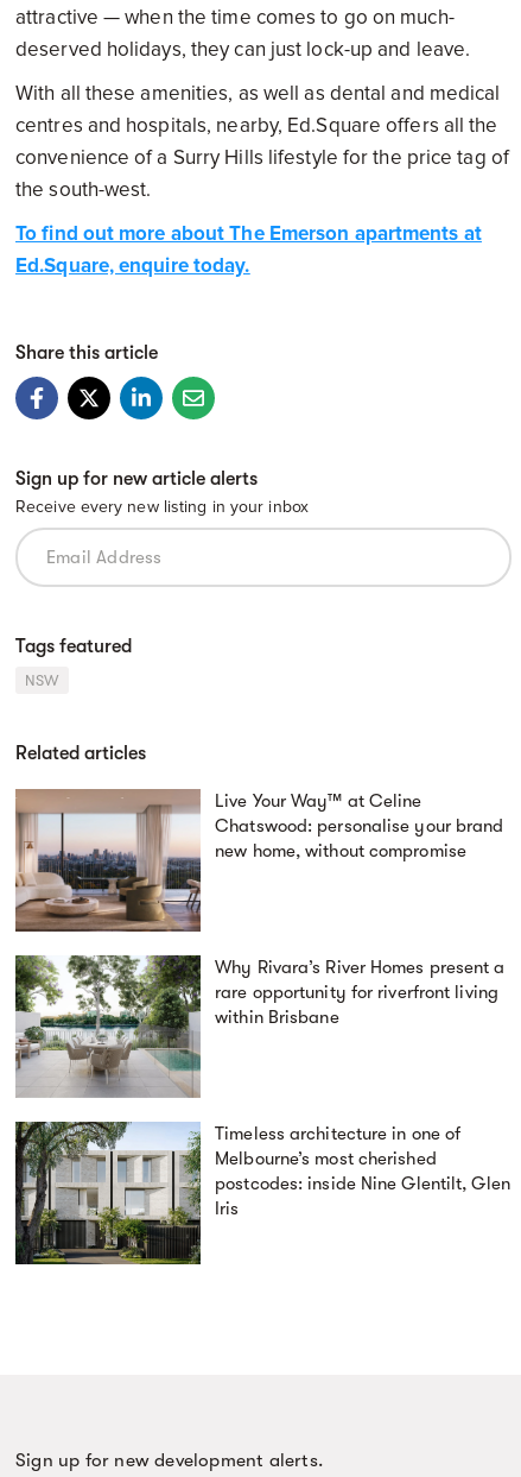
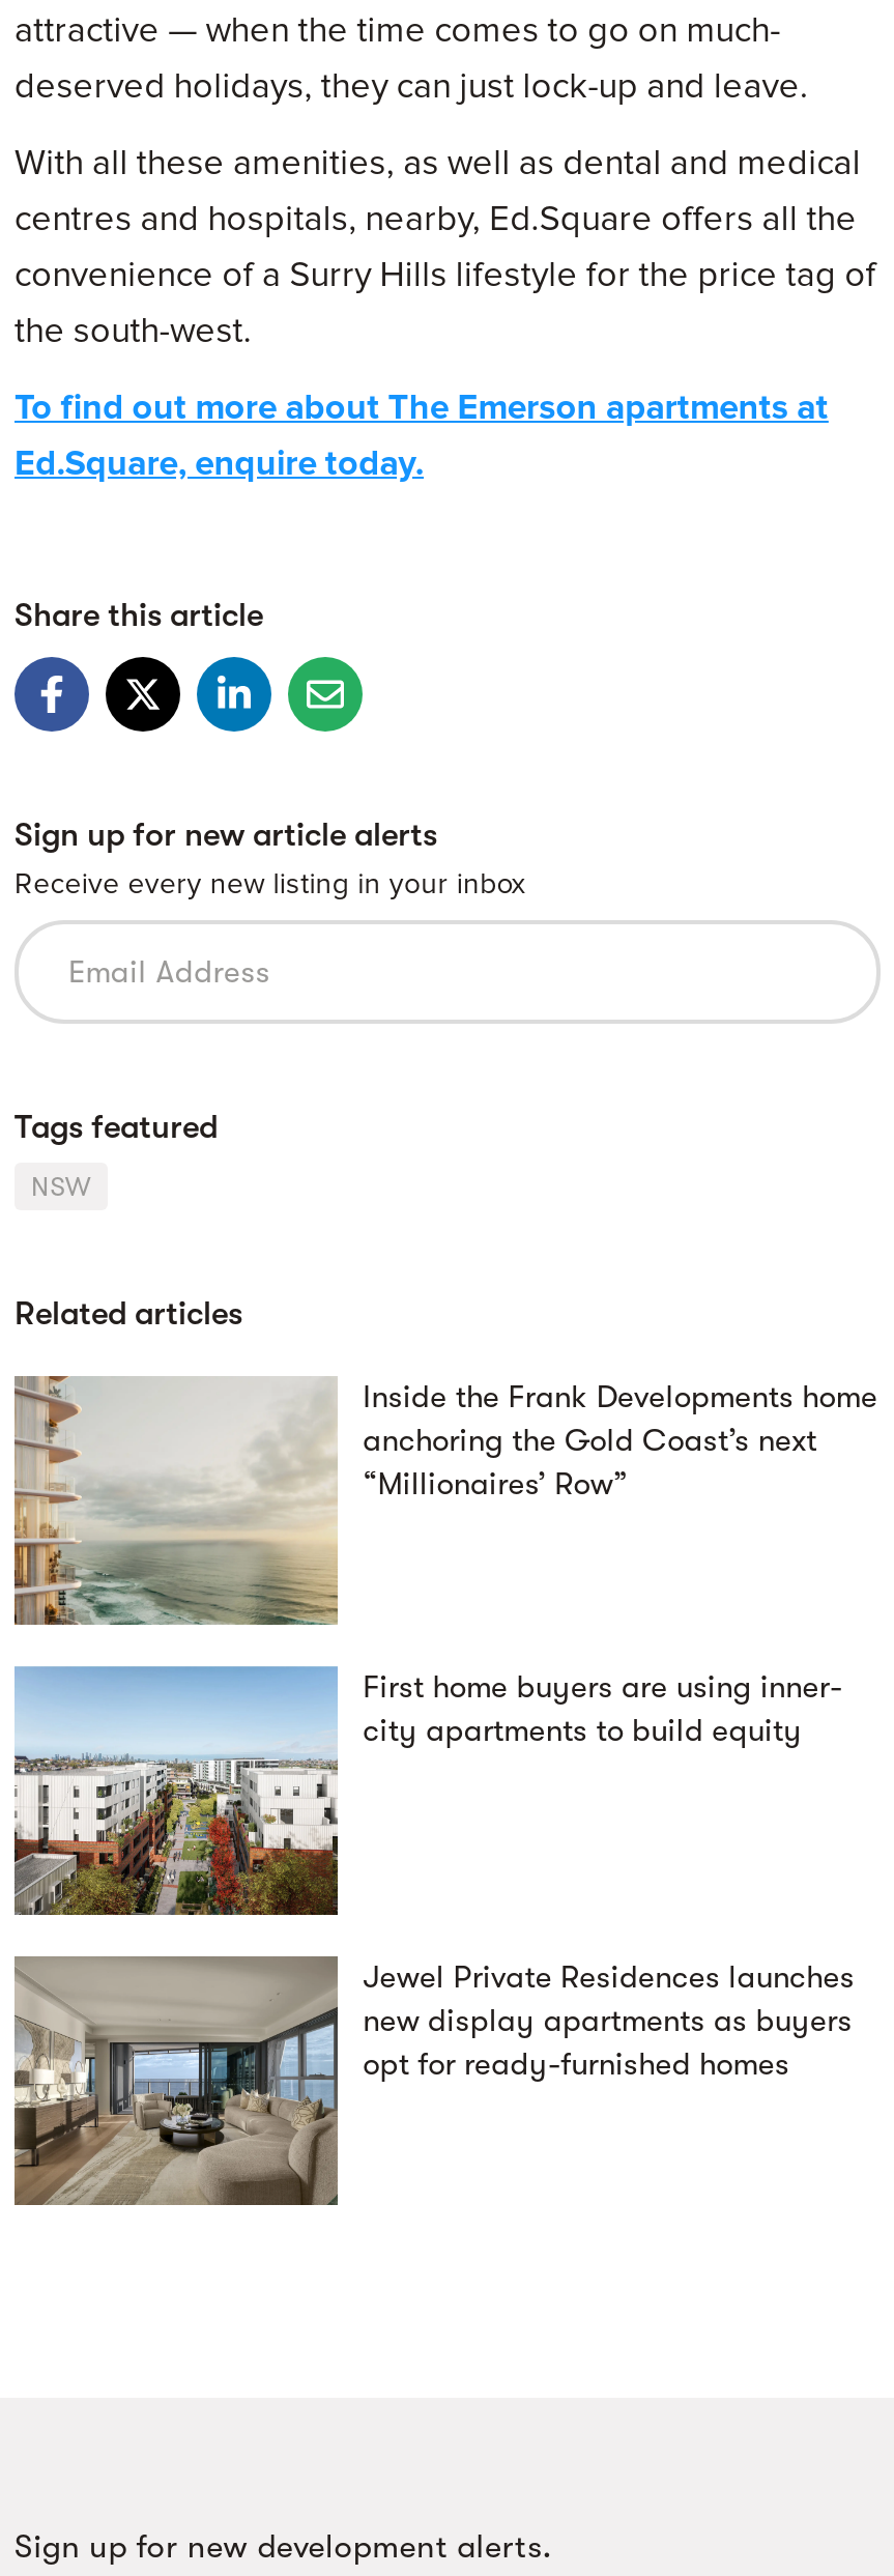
[15,789,504,933] [image] | Live Your Way™ at Celine | Chatswood: personalise your brand | new home, without compromise -> [15,1376,877,1627] [image] | Inside the Frank Developments home | anchoring the Gold Coast’s next | “Millionaires’ Row”
[14,954,505,1098] [image] | Why Rivara’s River Homes present a | rare opportunity for riverfront living | within Brisbane -> [15,1664,842,1917] [image] | First home buyers are using inner- | city apartments to build equity
[14,1122,510,1265] [image] | Timeless architecture in one of | Melbourne’s most cherished | postcodes: inside Nine Glentilt, Glen | Iris -> [12,1954,855,2207] [image] | Jewel Private Residences launches | new display apartments as buyers | opt for ready-furnished homes

